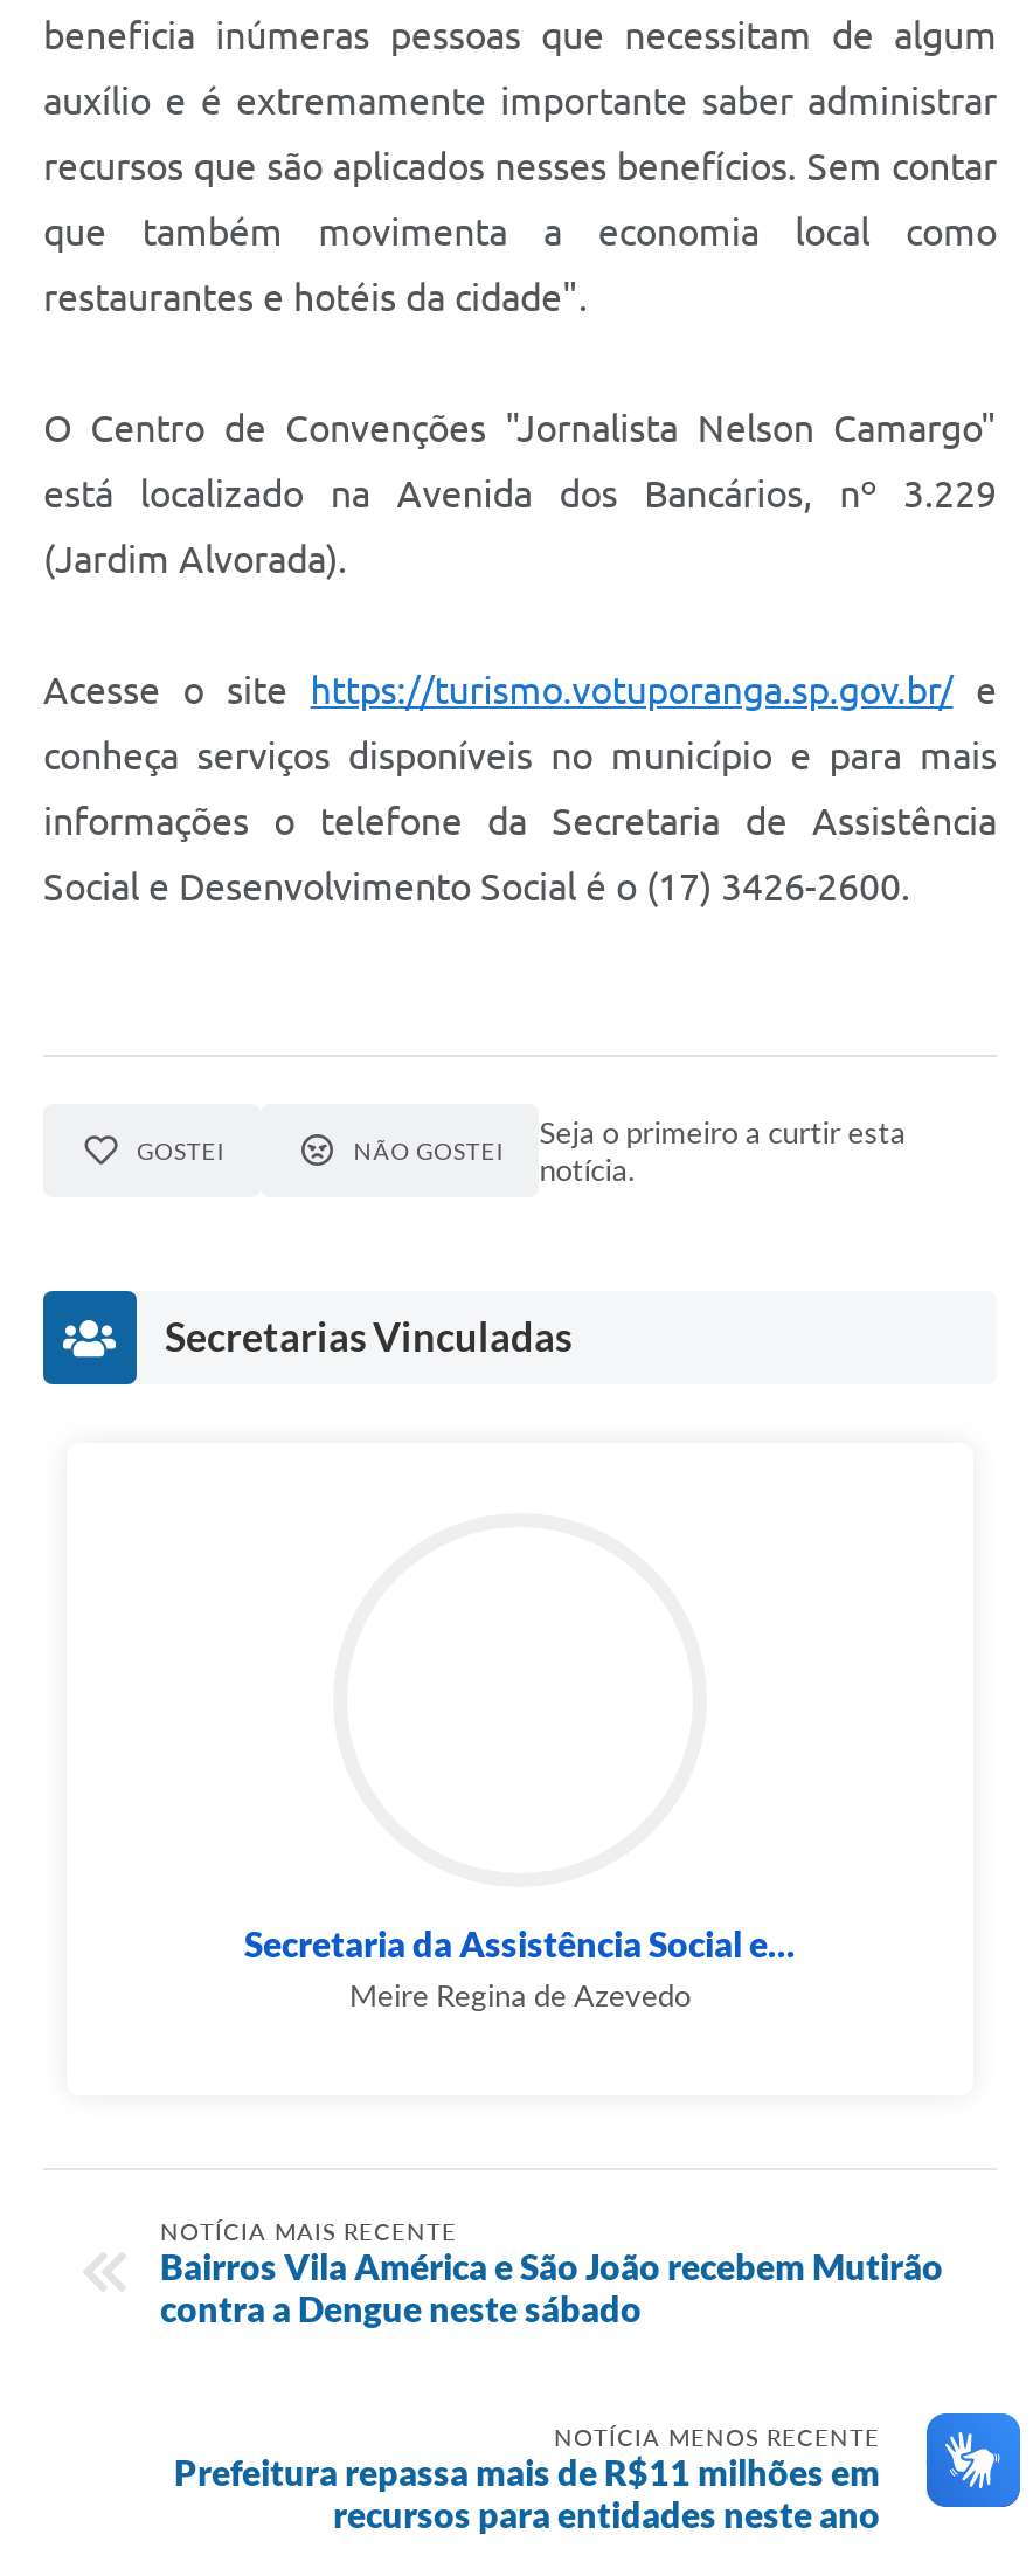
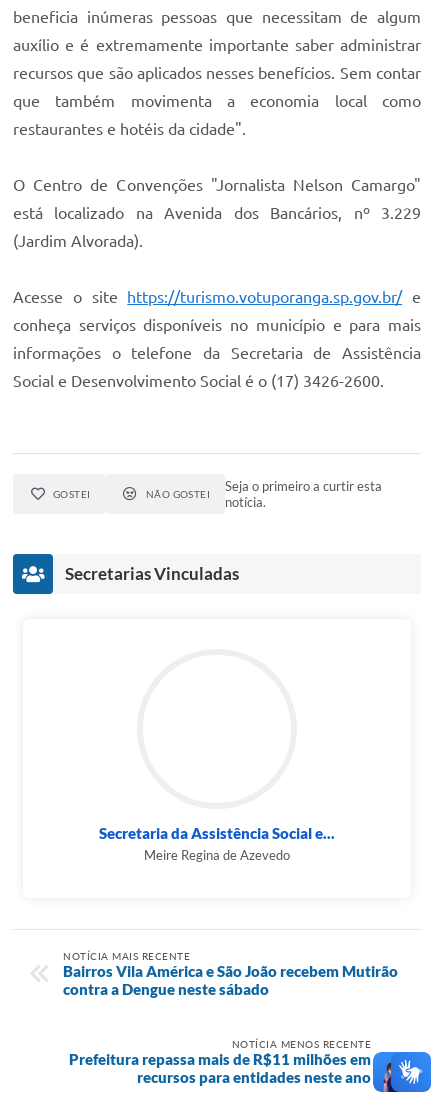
[889,2411,1022,2549] [image] -> [373,1034,432,1093] [image]

